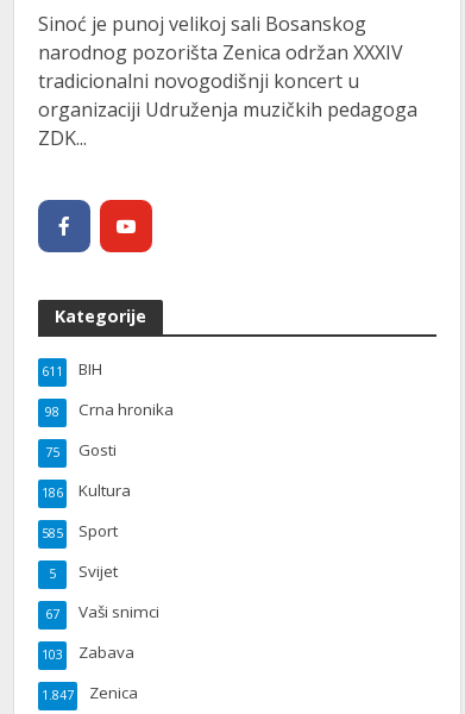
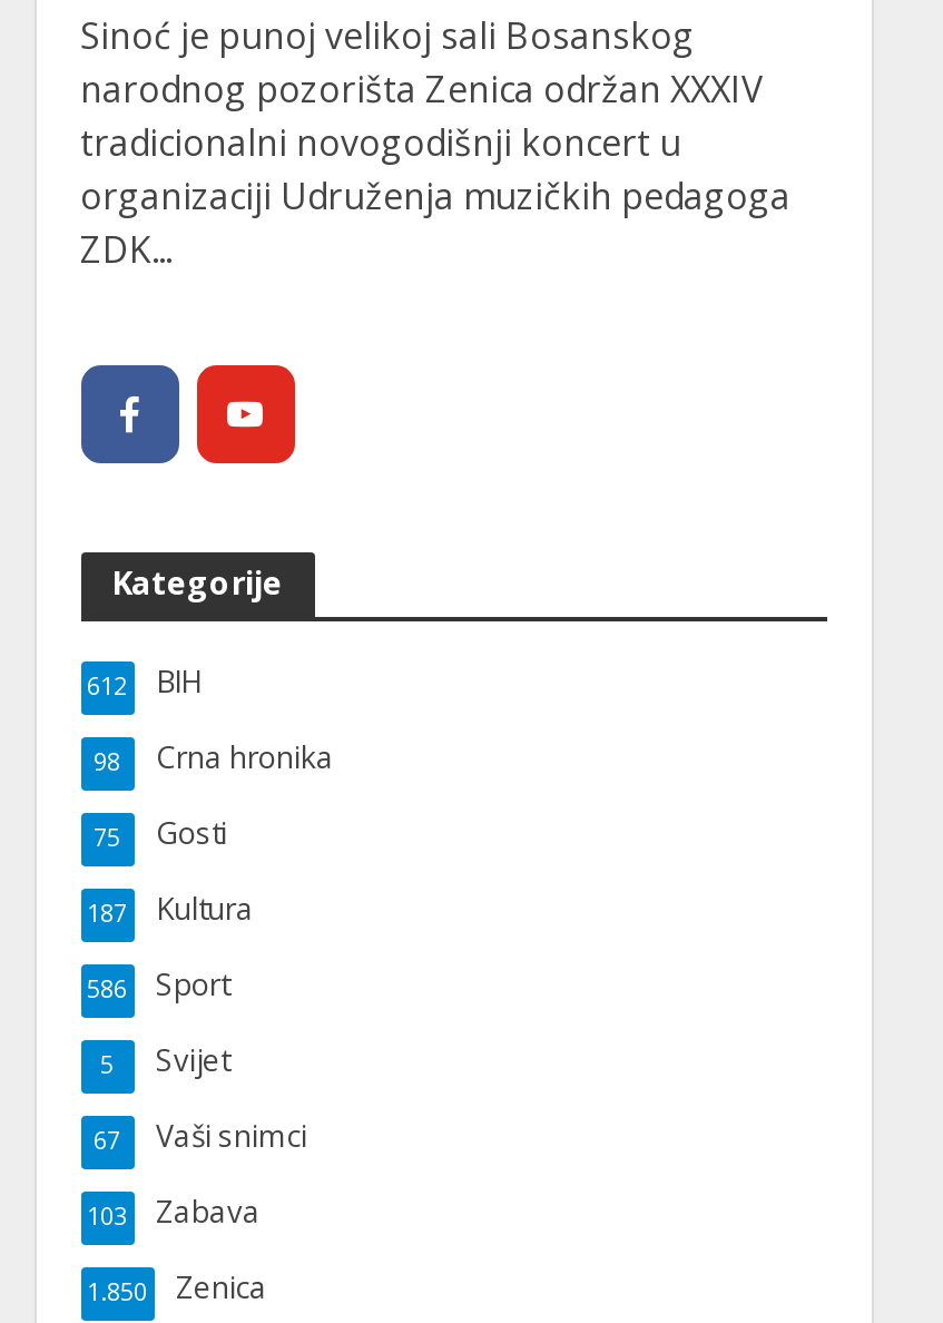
[41,358,102,380] 611 BIH -> [87,661,200,702] 612 BIH
[41,480,130,501] 186 Kultura -> [87,889,254,929] 187 Kultura
[41,520,117,541] 585 Sport -> [87,964,229,1004] 586 Sport
[41,682,137,703] 1.847 Zenica -> [87,1267,267,1307] 1.850 Zenica

